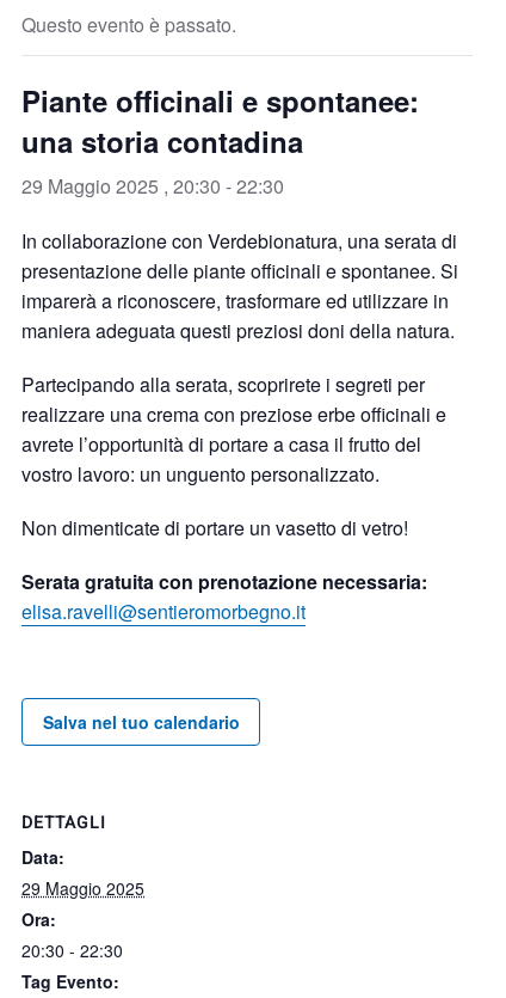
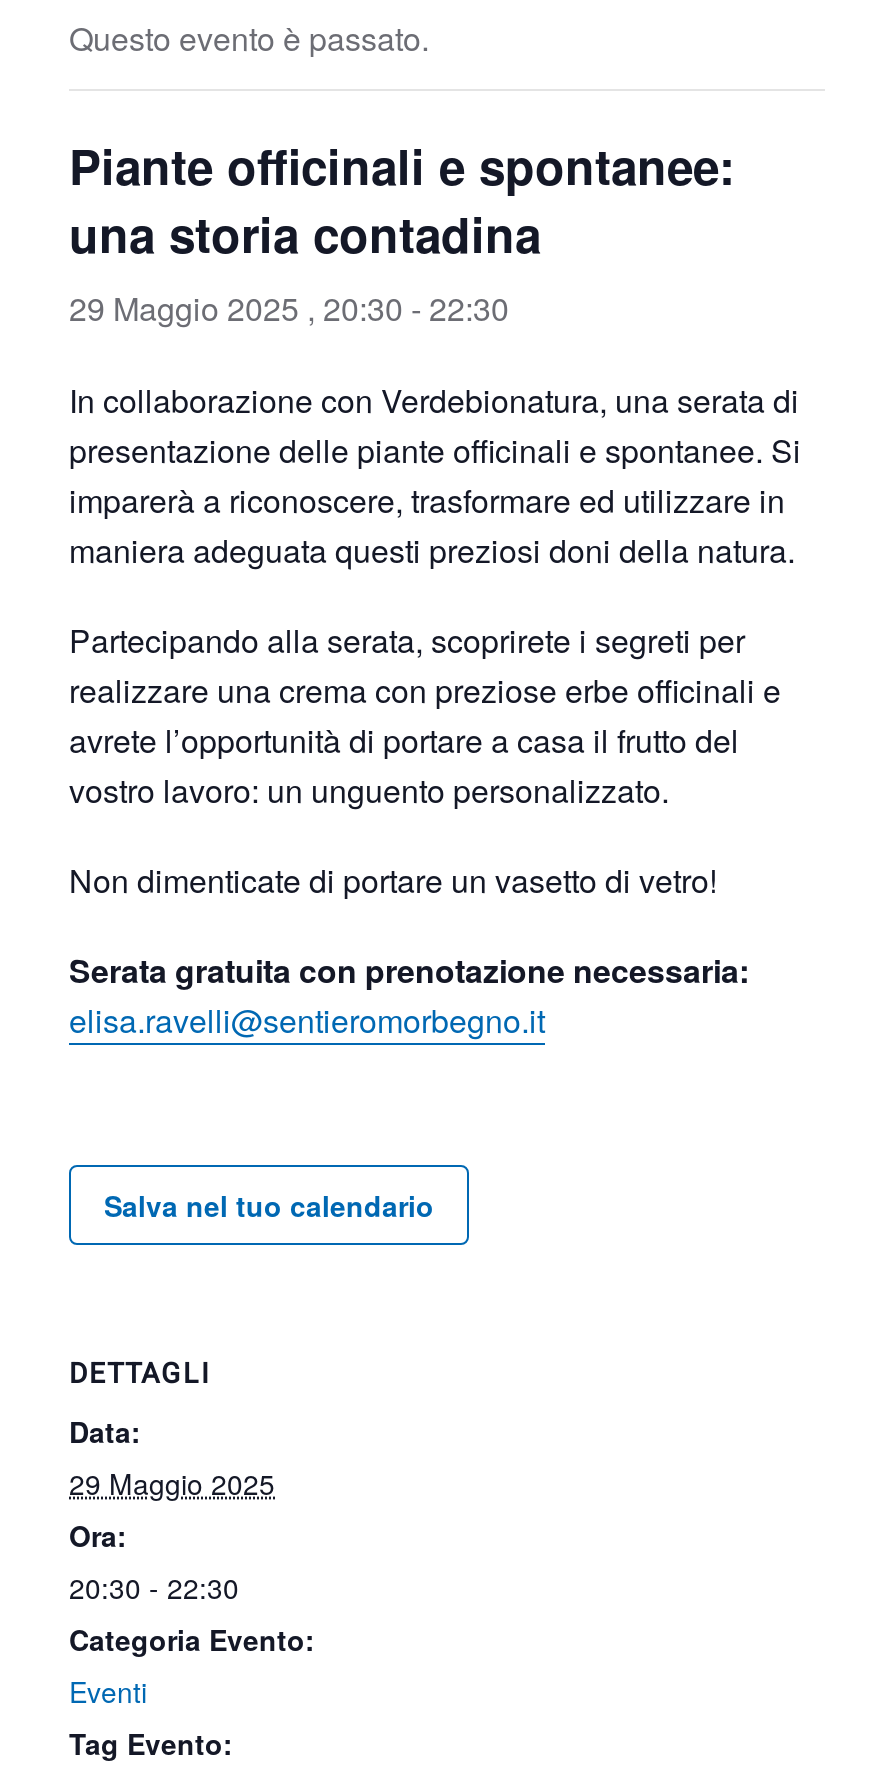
none -> [69,1619,315,1711] Categoria Evento: | Eventi

